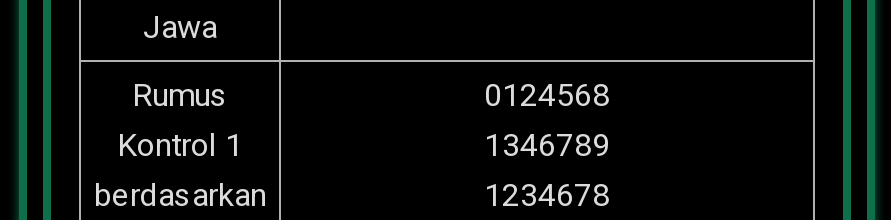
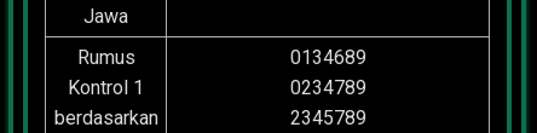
[484,76,610,114] 0124568 -> [290,46,366,69] 0134689
[484,126,610,164] 1346789 -> [290,76,366,99] 0234789
[484,176,610,214] 1234678 -> [290,106,366,129] 2345789

